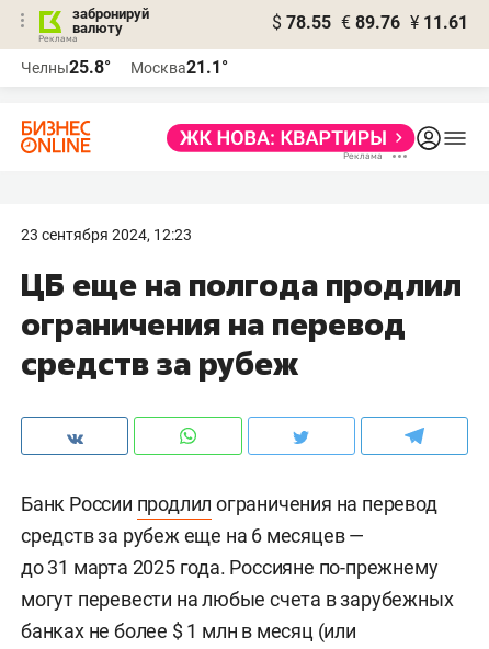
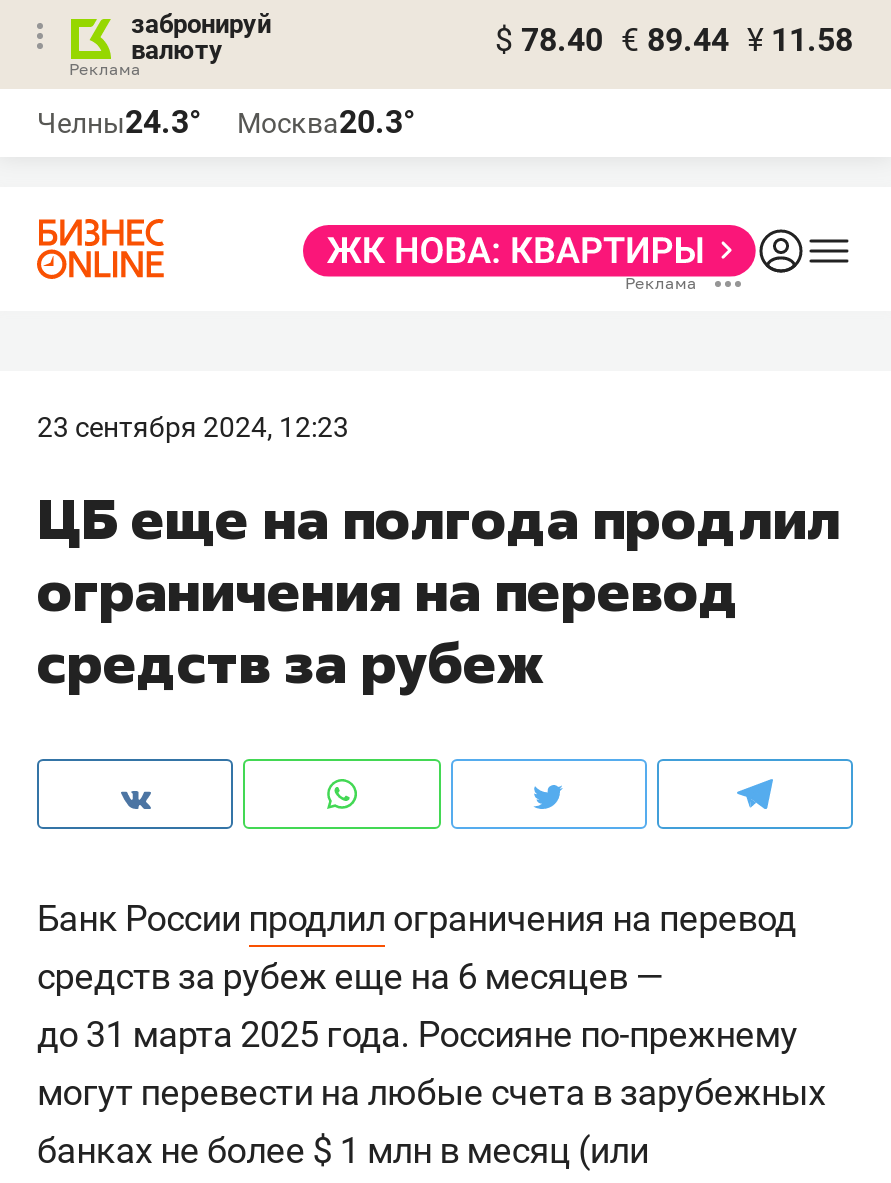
[272,12,468,33] $ 78.55 € 89.76 ¥ 11.61 -> [495,21,853,59] $ 78.40 € 89.44 ¥ 11.58
[21,57,111,78] Челны25.8° -> [37,103,201,141] Челны24.3°
[130,57,228,78] Москва21.1° -> [237,103,415,141] Москва20.3°

